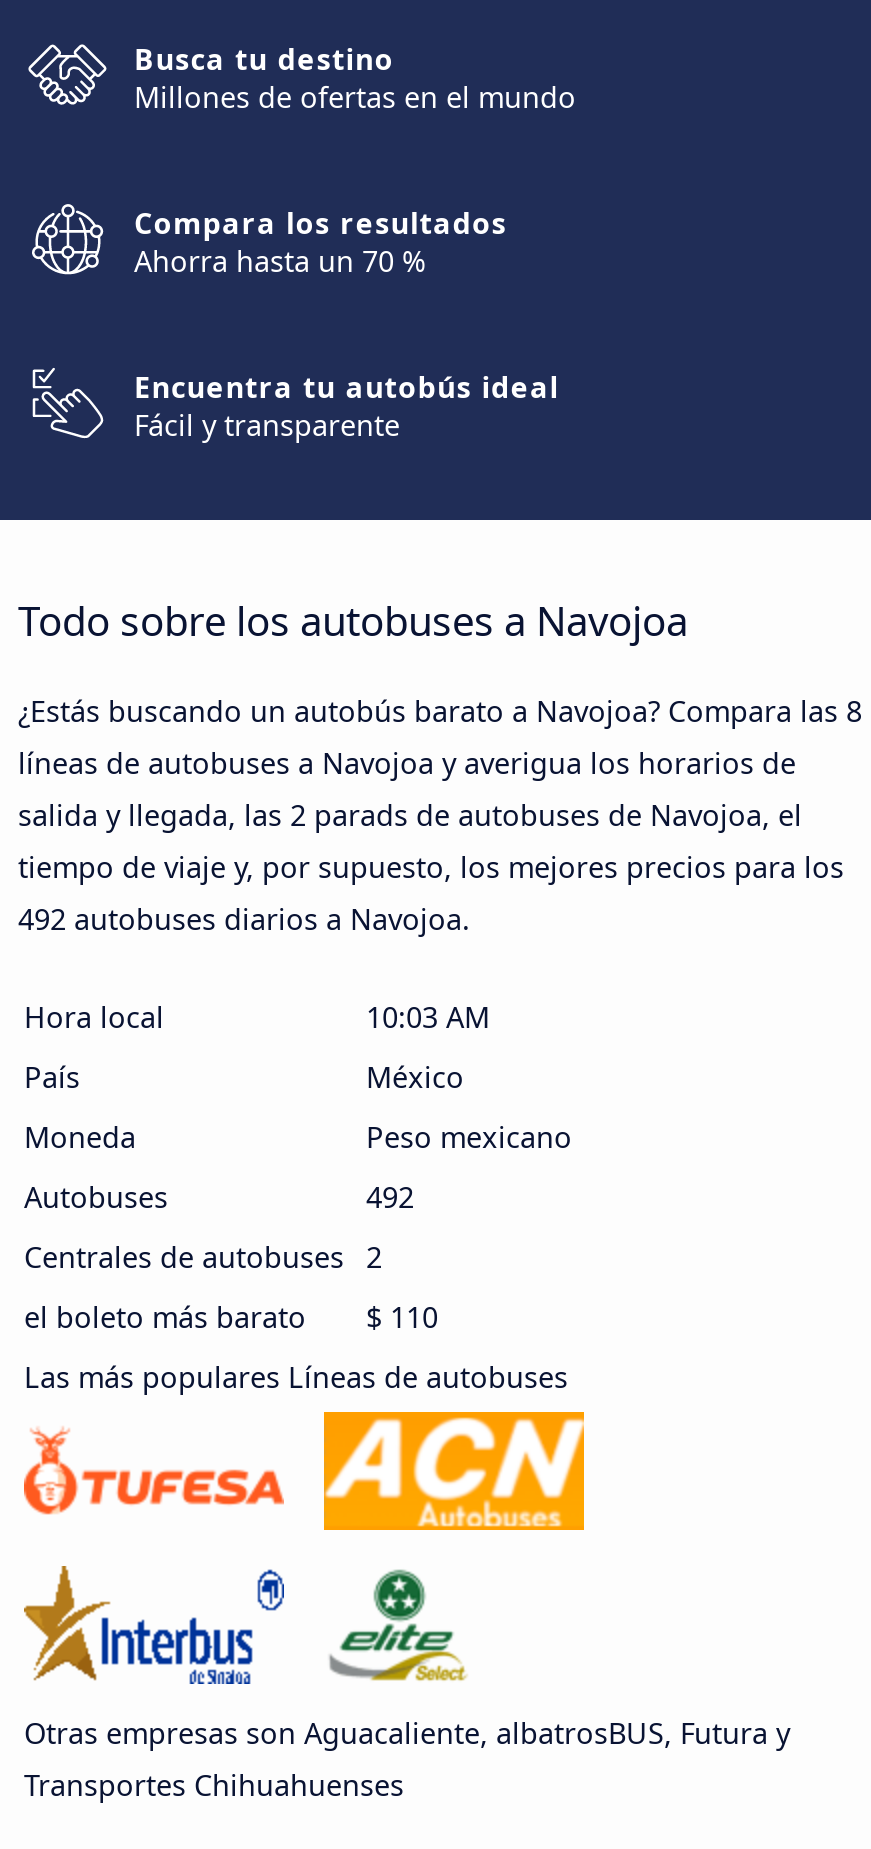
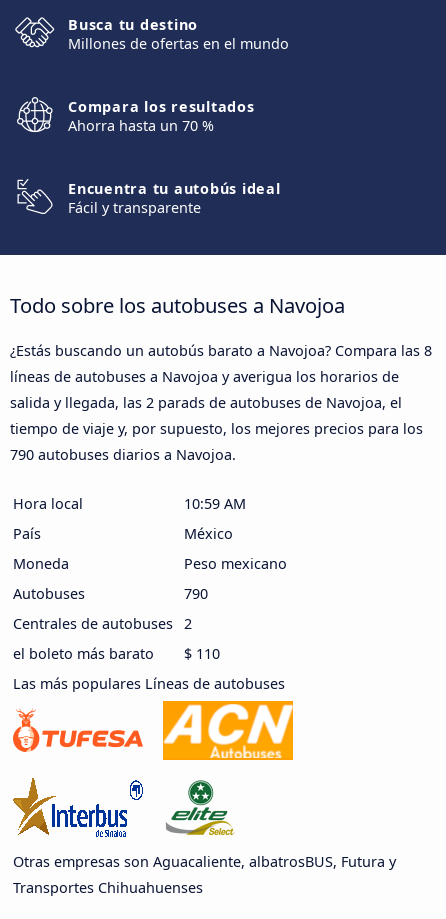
[18,900,470,938] 492 autobuses diarios a Navojoa. -> [10,445,236,464] 790 autobuses diarios a Navojoa.
[366,998,490,1036] 10:03 AM -> [184,494,246,513] 10:59 AM
[366,1178,414,1216] 492 -> [184,584,208,603] 790

